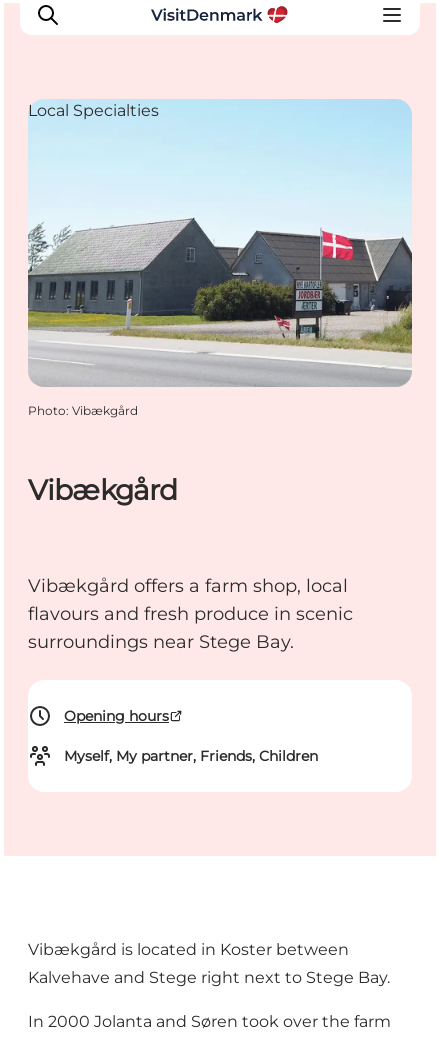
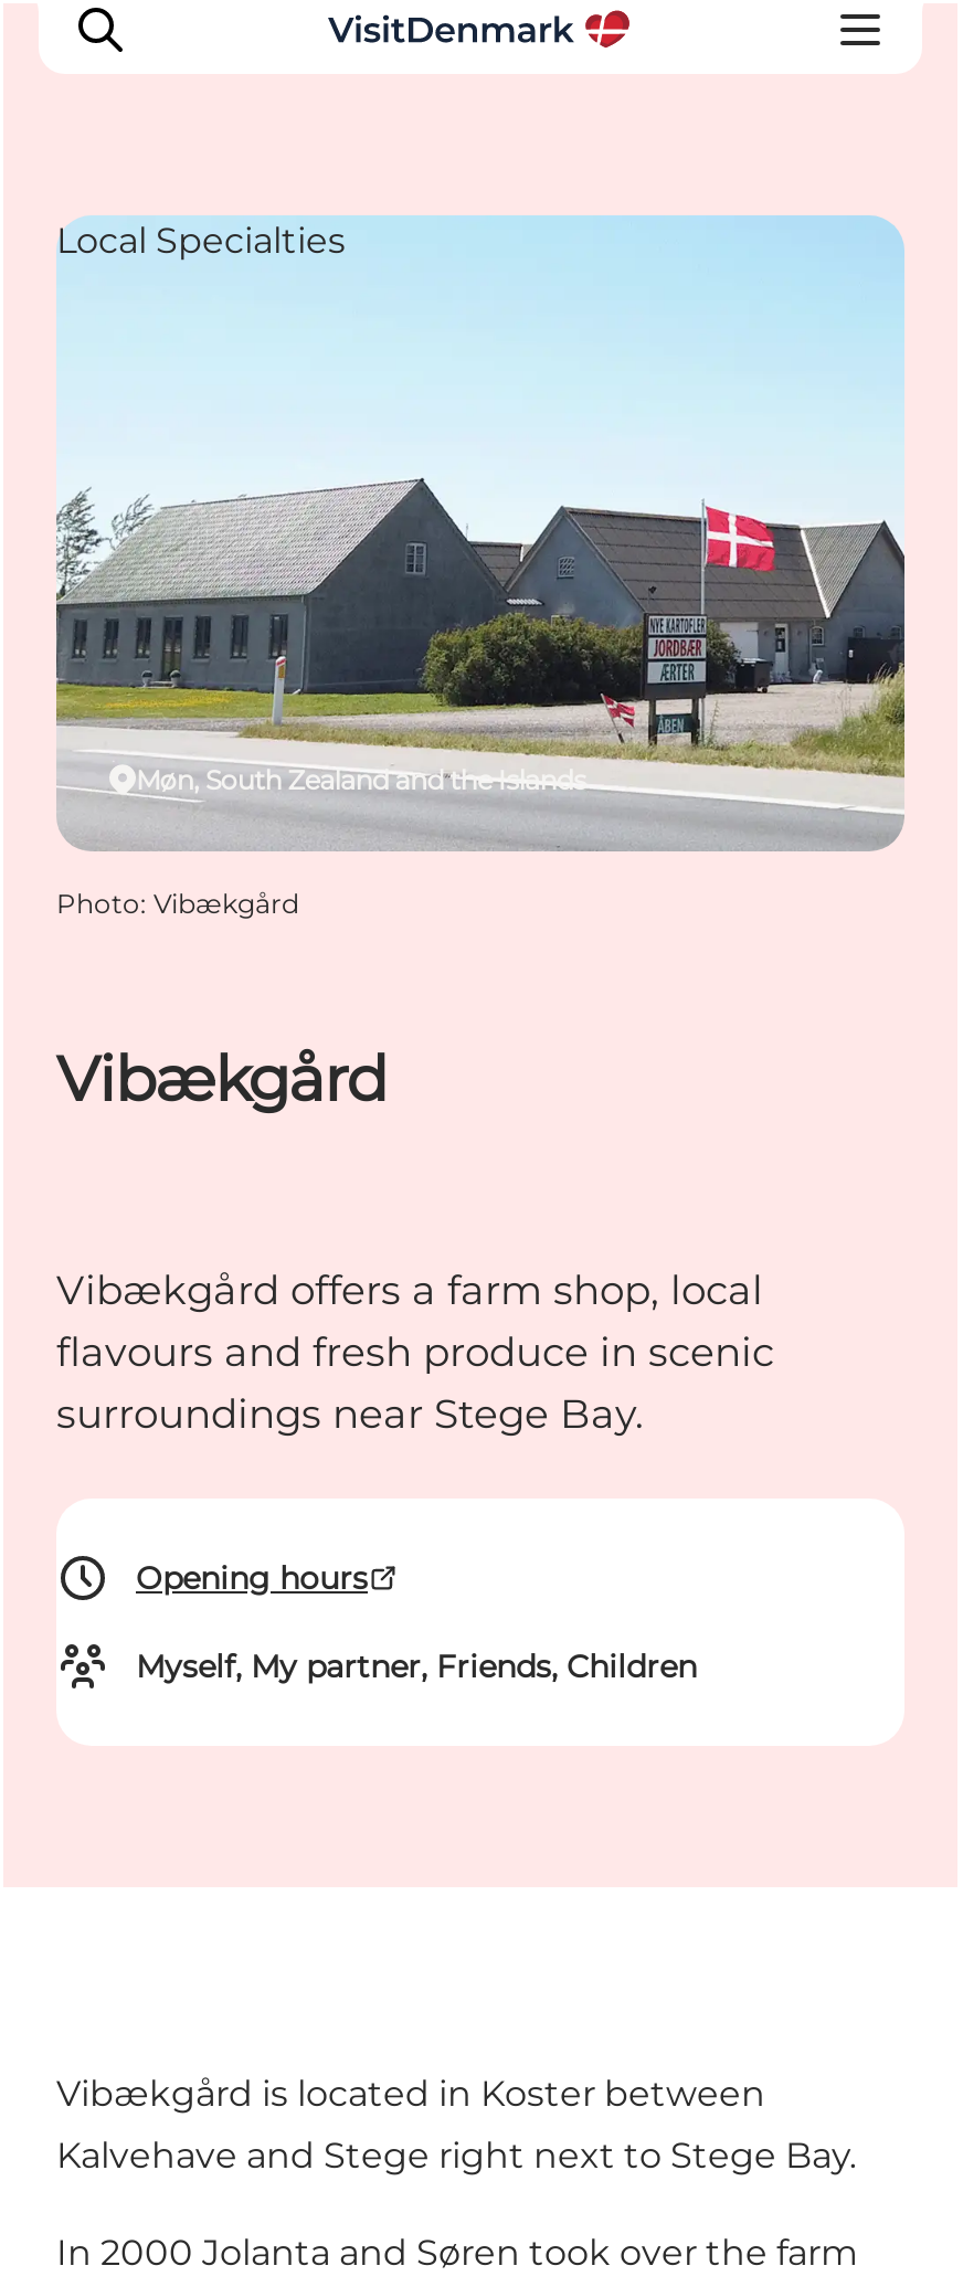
none -> [136,763,586,796] Møn, South Zealand and the Islands

